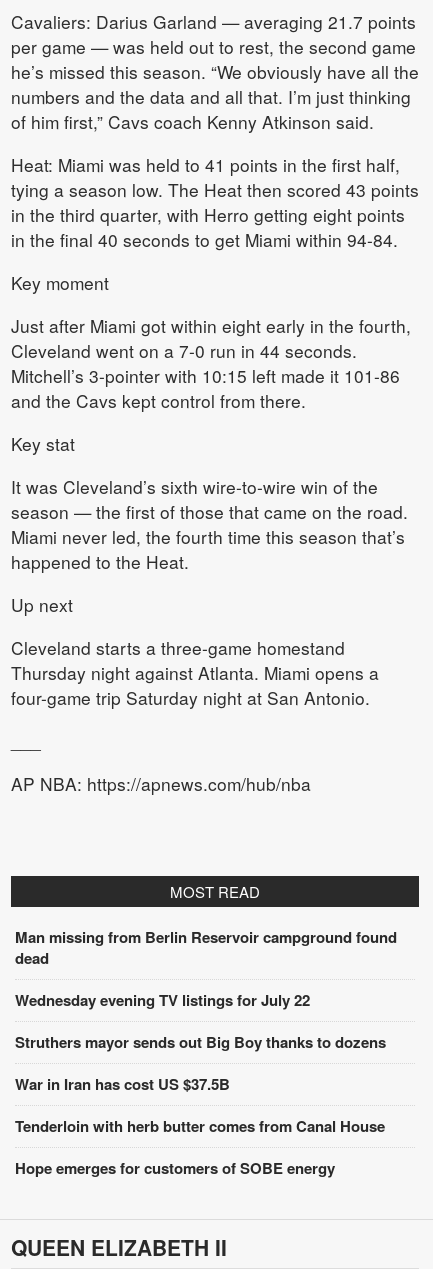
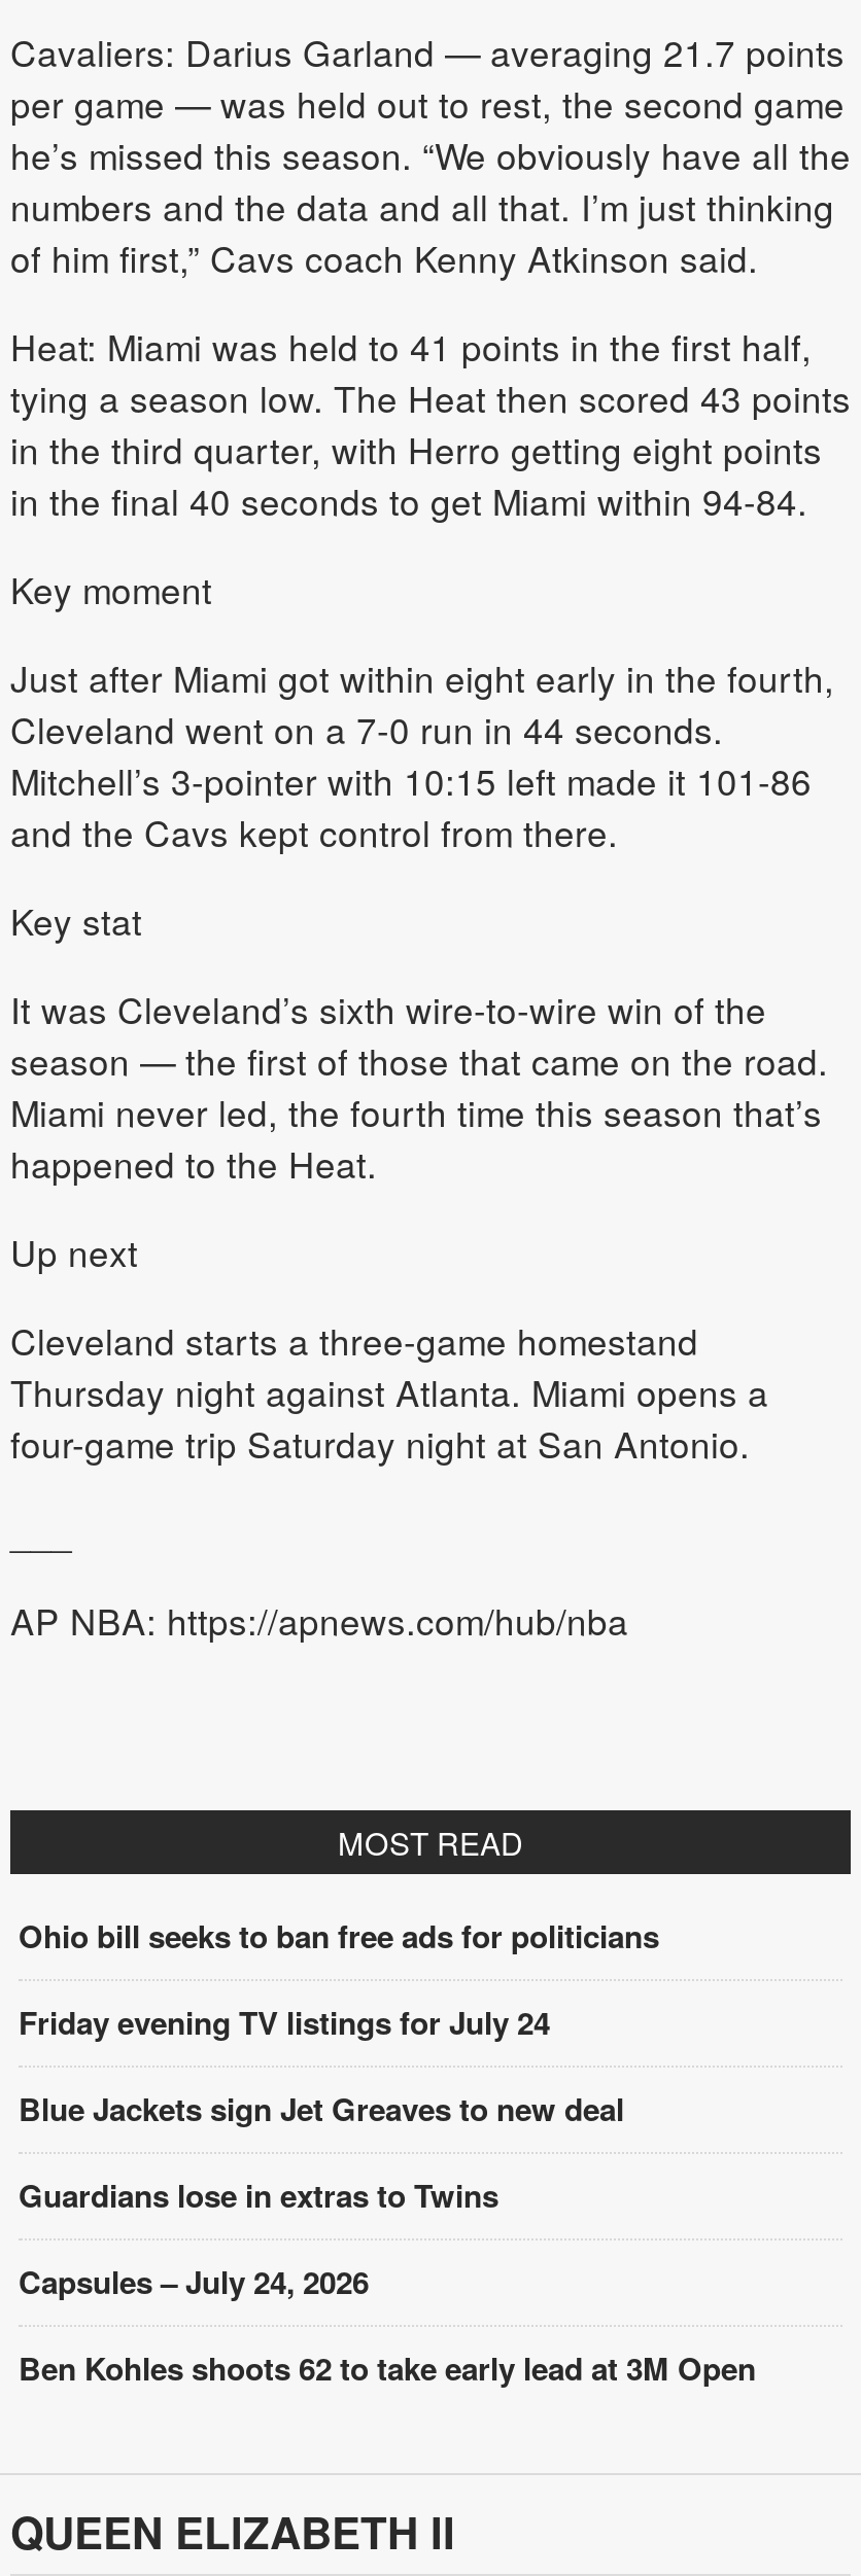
[15,926,397,969] Man missing from Berlin Reservoir campground found | dead -> [19,1913,659,1959] Ohio bill seeks to ban free ads for politicians
[15,989,310,1011] Wednesday evening TV listings for July 22 -> [19,2000,550,2045] Friday evening TV listings for July 24
[15,1031,386,1053] Struthers mayor sends out Big Boy thanks to dozens -> [19,2086,624,2132] Blue Jackets sign Jet Greaves to new deal
[15,1073,230,1095] War in Iran has cost US $37.5B -> [19,2173,498,2218] Guardians lose in extras to Twins
[15,1115,385,1137] Tenderloin with herb butter comes from Canal House -> [19,2259,369,2305] Capsules – July 24, 2026
[15,1157,335,1179] Hope emerges for customers of SOBE energy -> [19,2346,756,2391] Ben Kohles shoots 62 to take early lead at 3M Open

